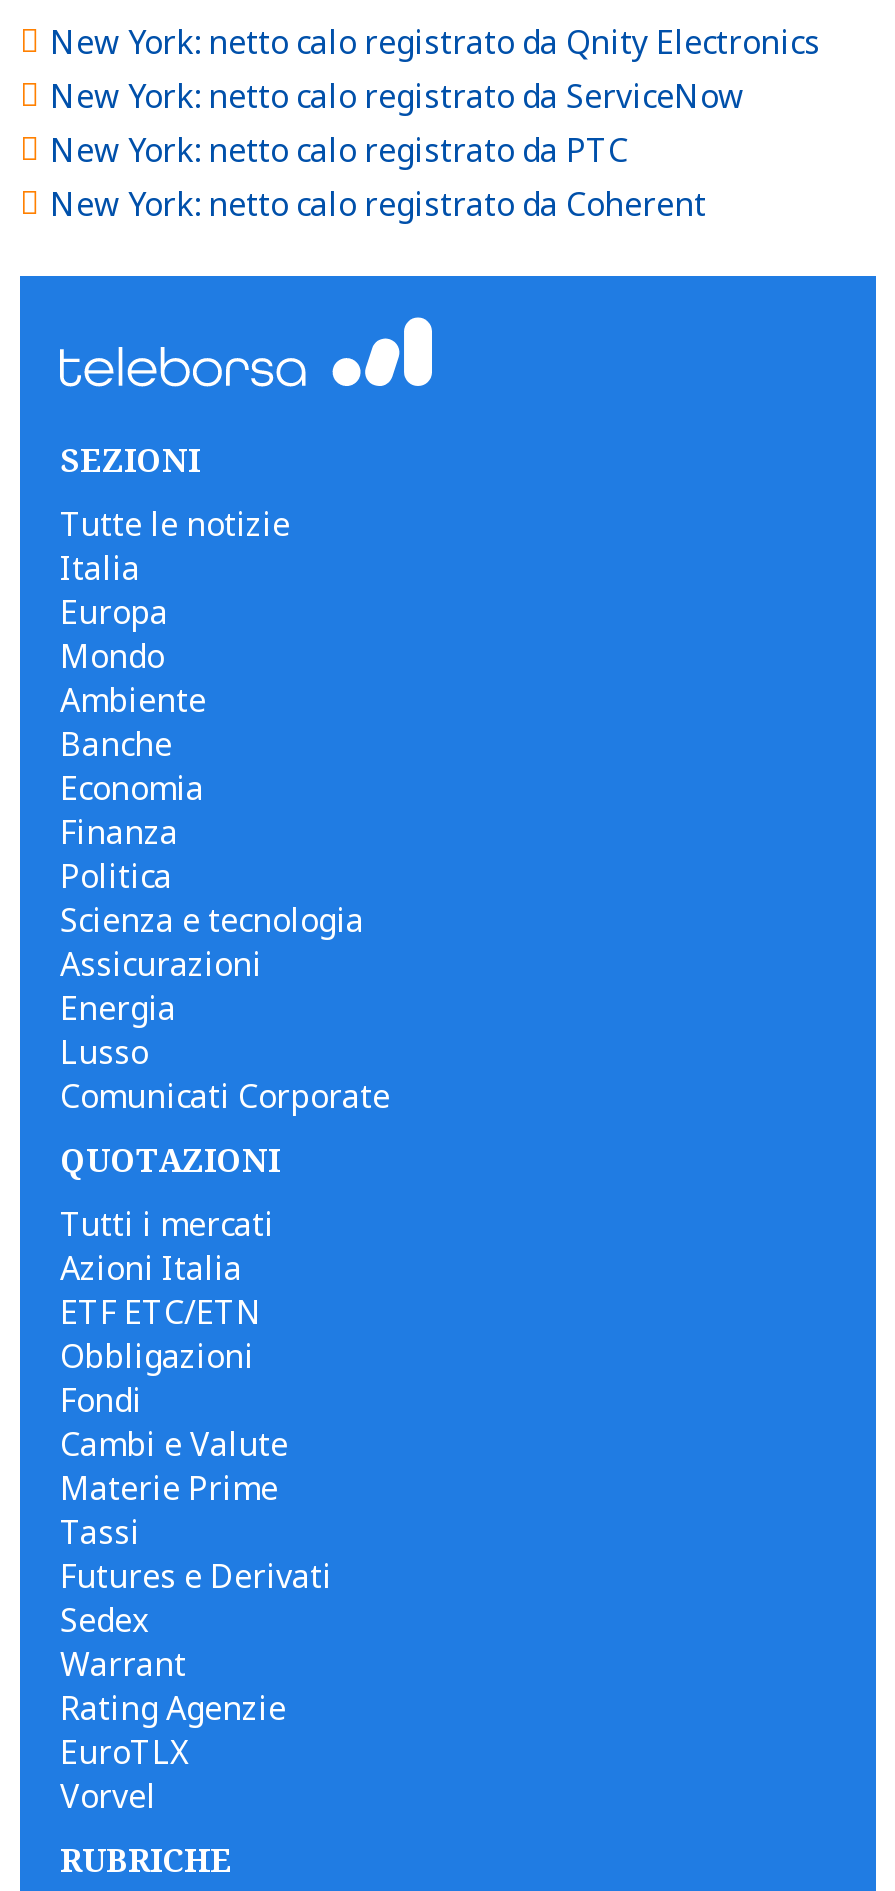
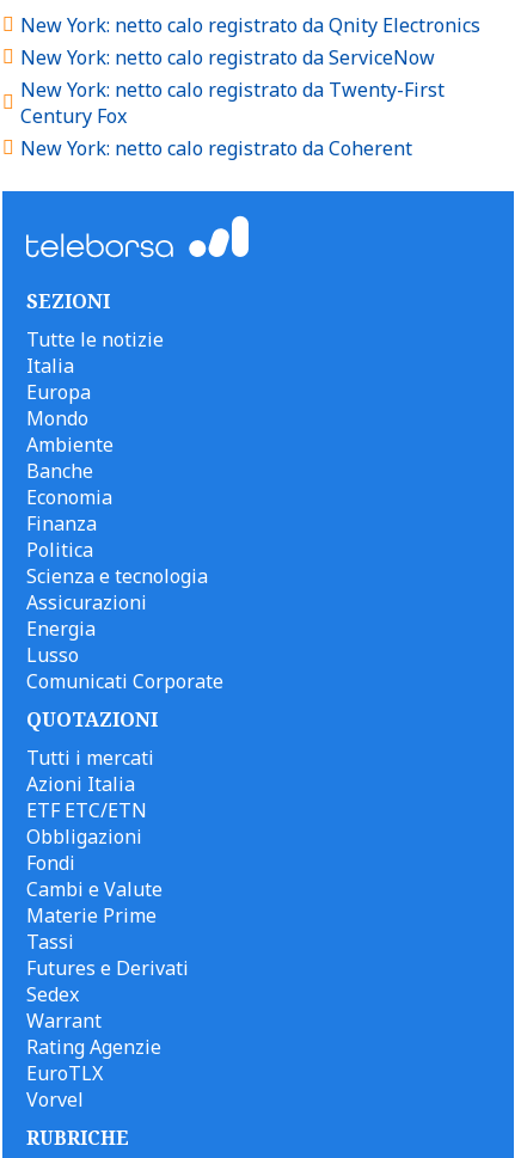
[50,128,628,172] New York: netto calo registrato da PTC -> [20,76,445,129] New York: netto calo registrato da Twenty-First | Century Fox

